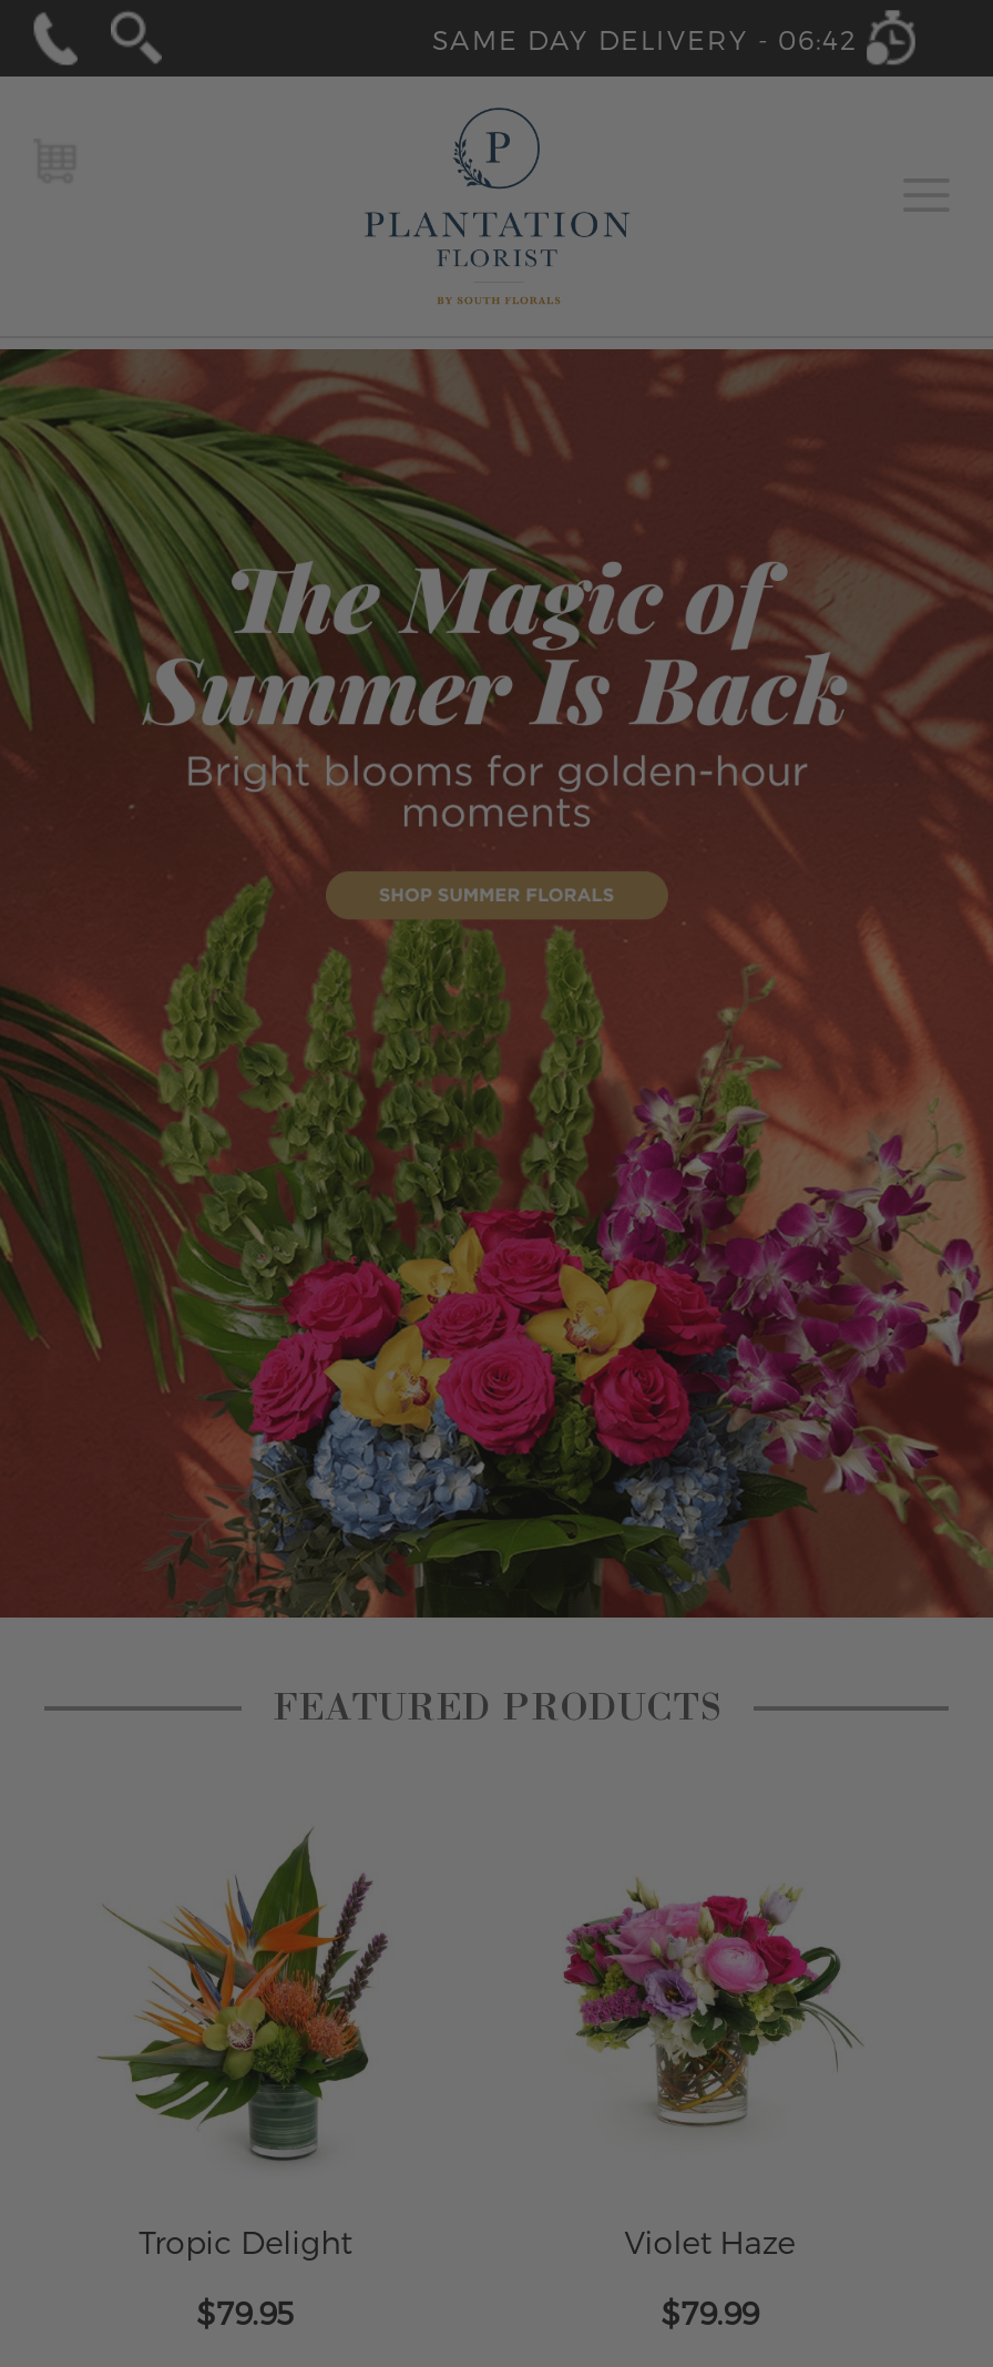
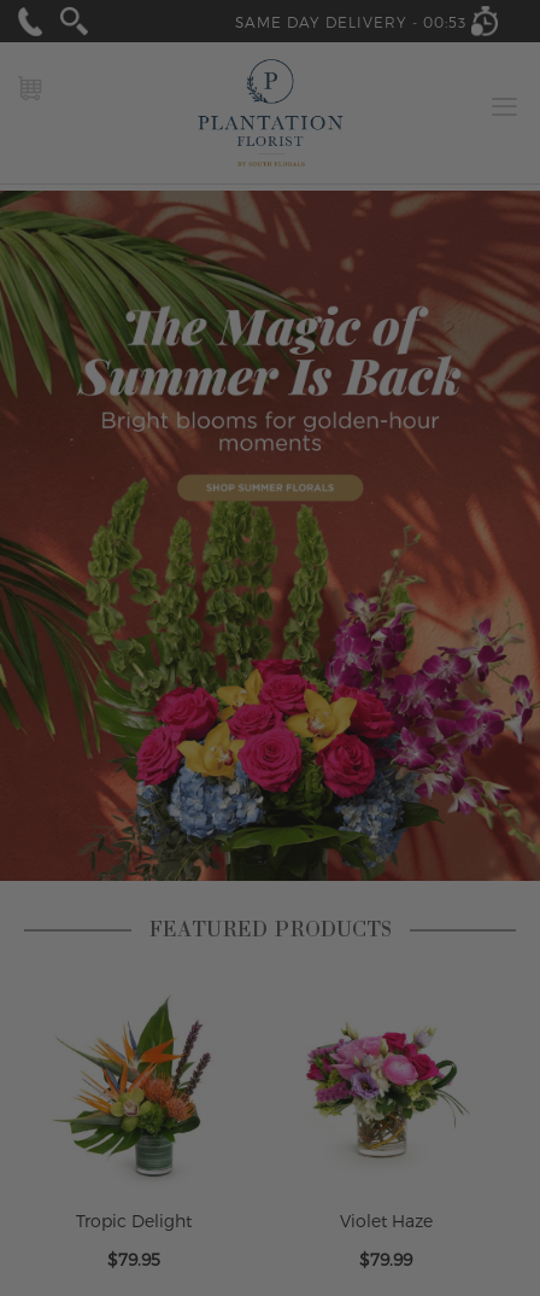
[432,23,858,54] SAME DAY DELIVERY - 06:42 -> [235,13,466,30] SAME DAY DELIVERY - 00:53

